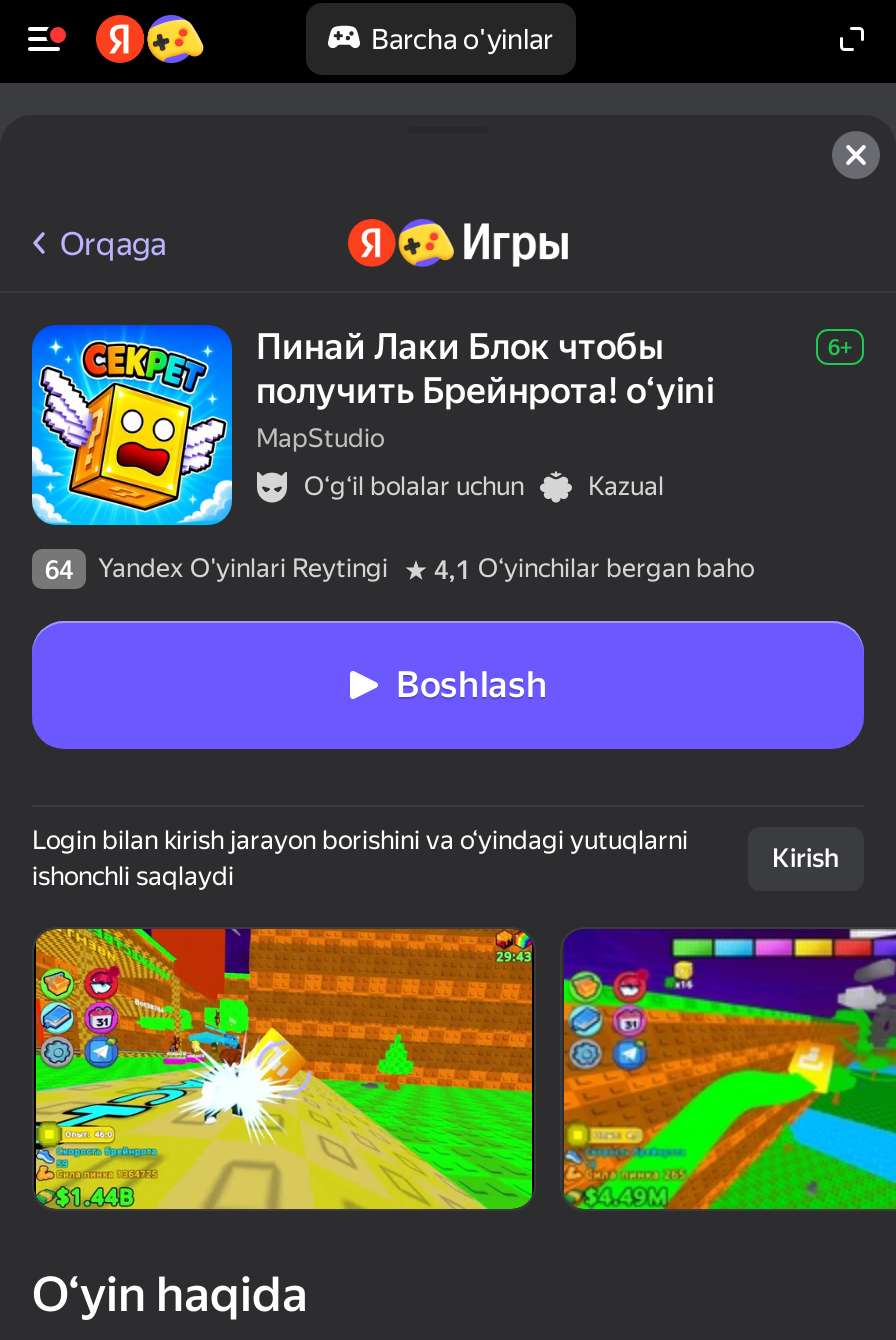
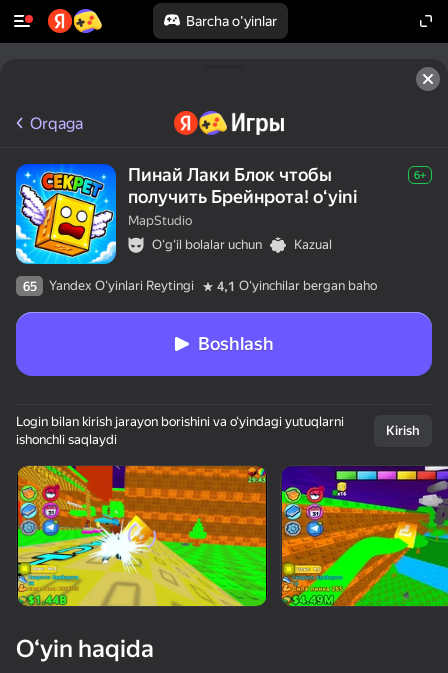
[45,554,73,584] 64 -> [22,278,36,293] 65

